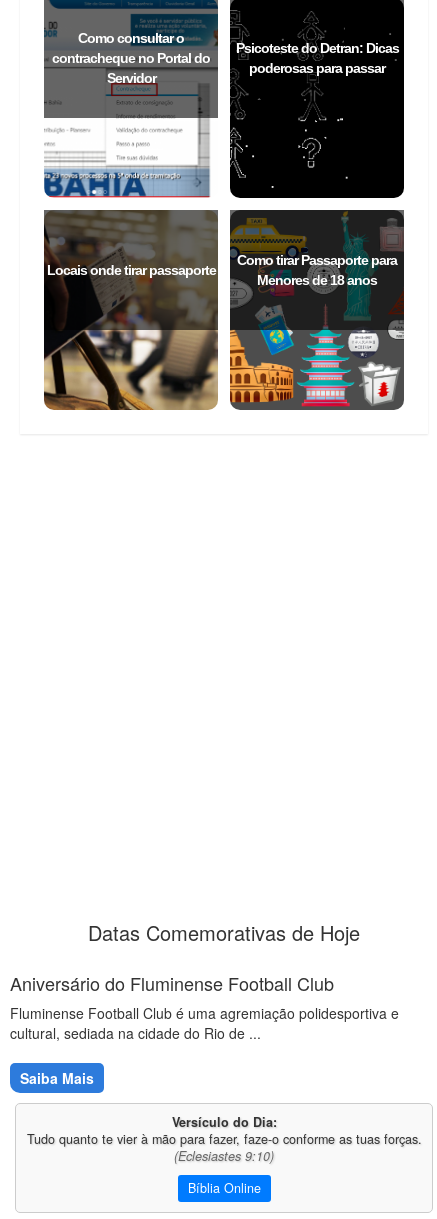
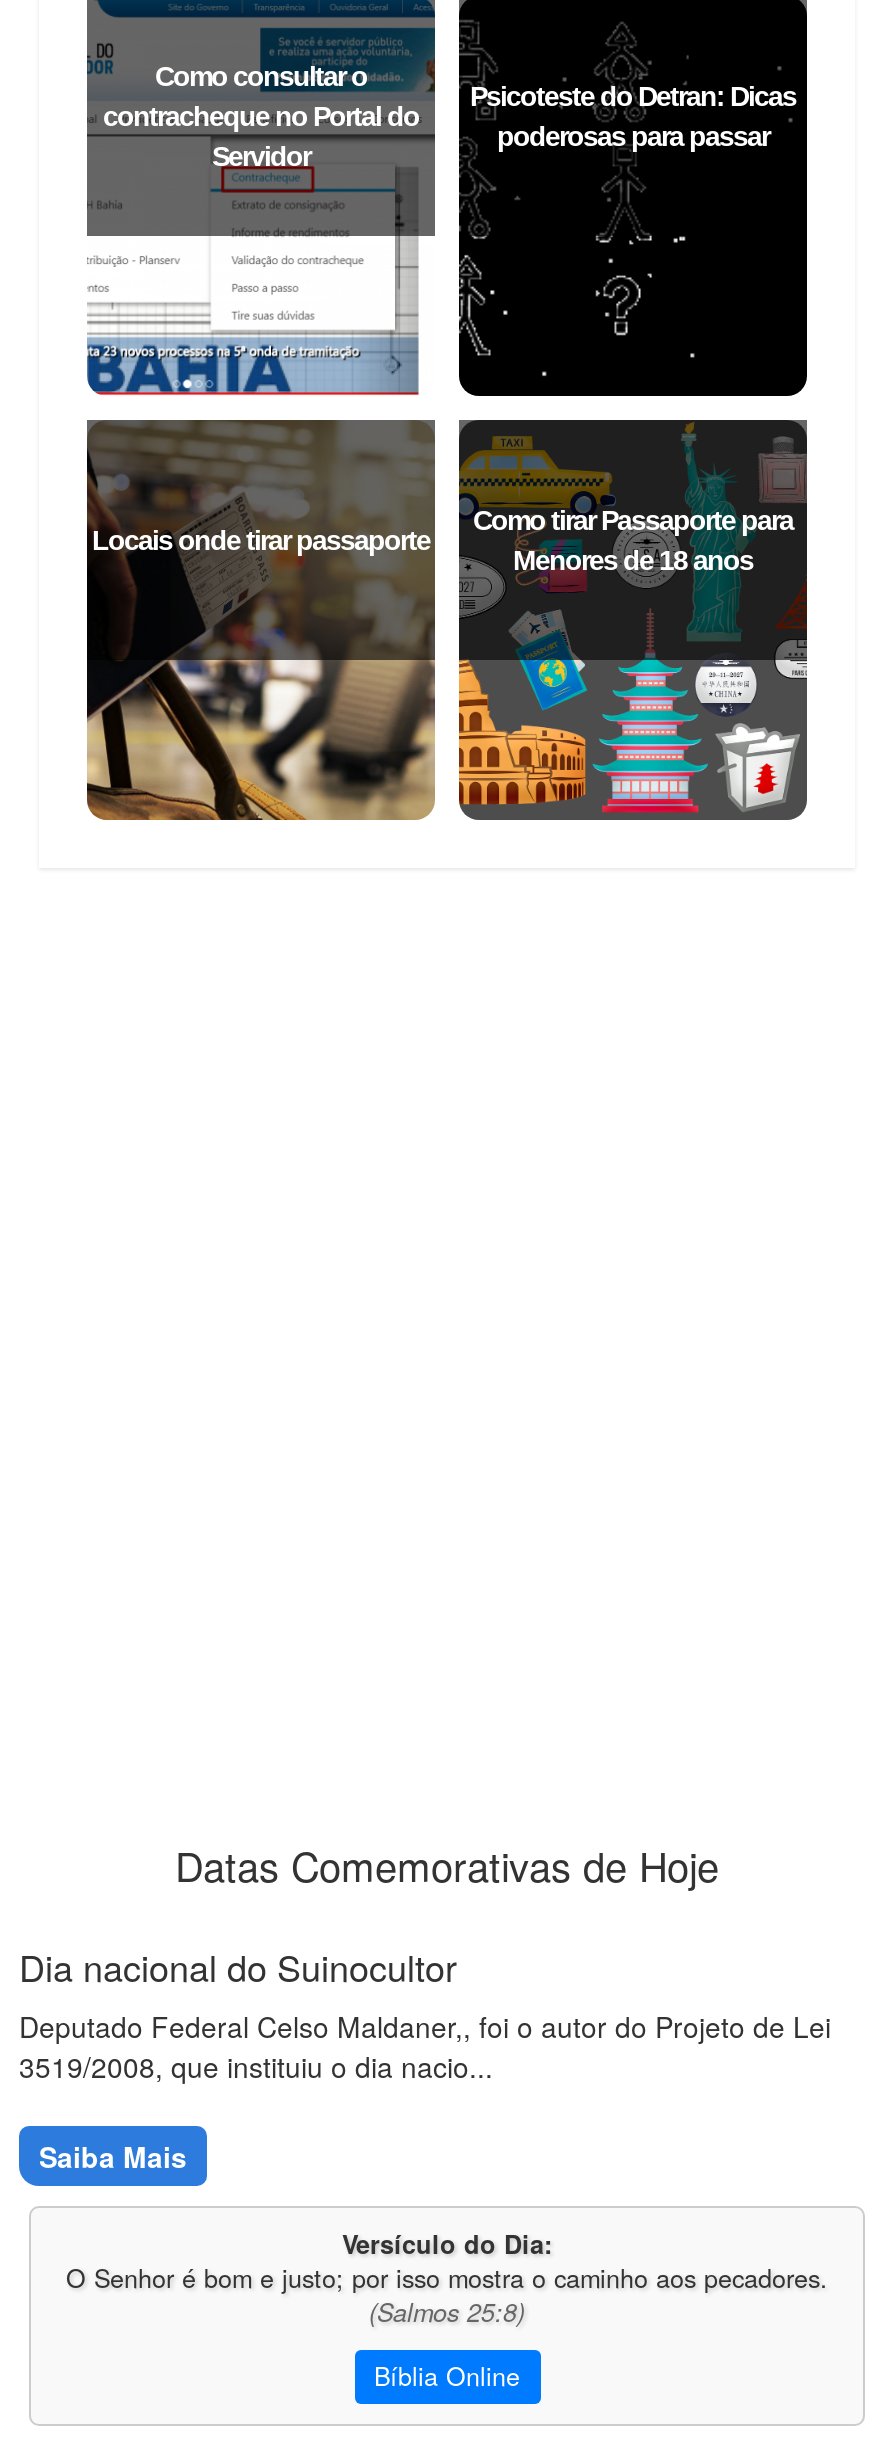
[10,970,399,1043] Aniversário do Fluminense Football Club | Fluminense Football Club é uma agremiação polidesportiva e | cultural, sediada na cidade do Rio de ... -> [19,1940,831,2086] Dia nacional do Suinocultor | Deputado Federal Celso Maldaner,, foi o autor do Projeto de Lei | 3519/2008, que instituiu o dia nacio...
[26,1130,421,1165] Tudo quanto te vier à mão para fazer, faze-o conforme as tuas forças. | (Eclesiastes 9:10) -> [66,2260,828,2330] O Senhor é bom e justo; por isso mostra o caminho aos pecadores. | (Salmos 25:8)

